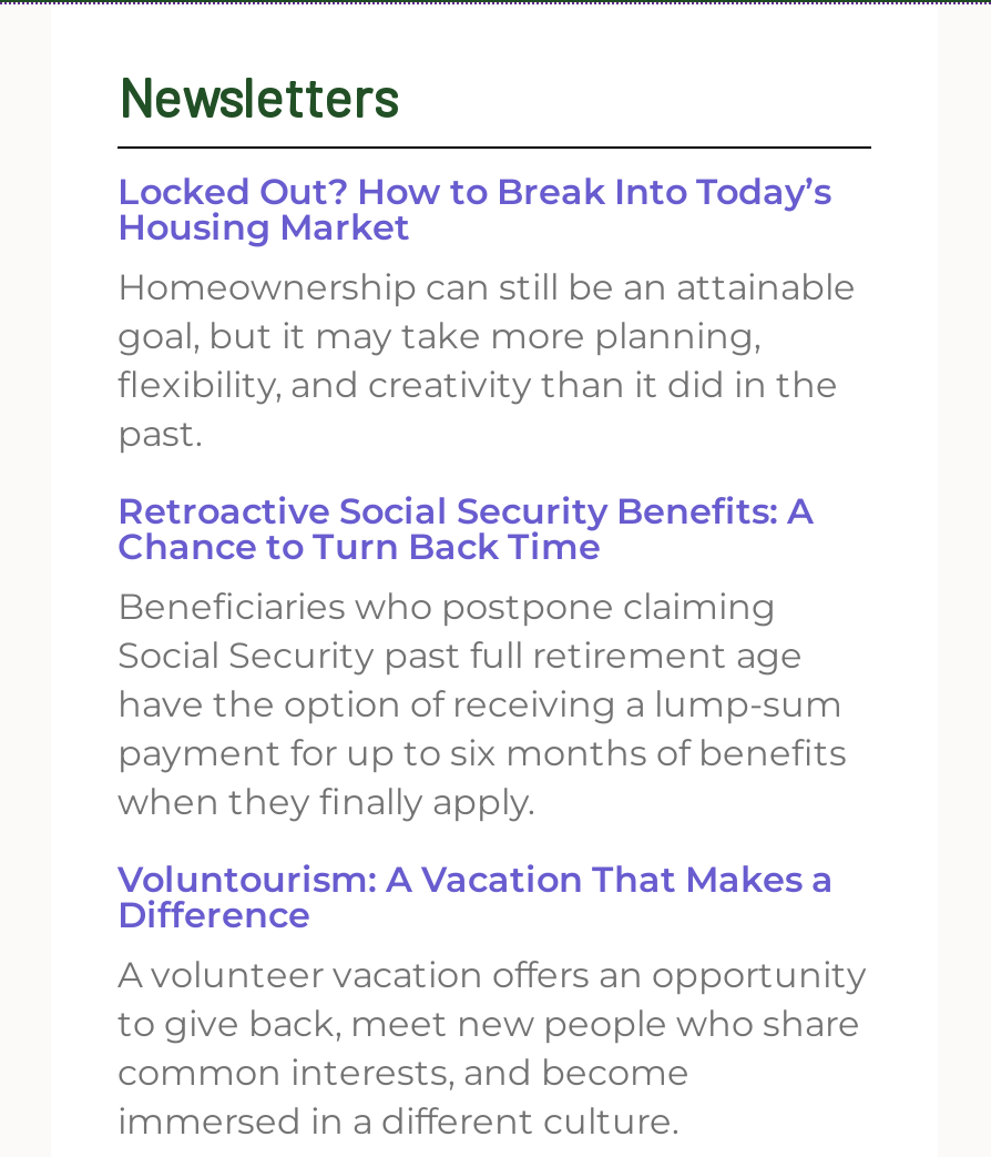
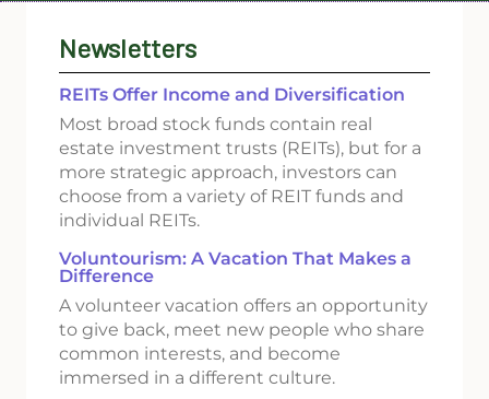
[118,170,856,822] Locked Out? How to Break Into Today’s | Housing Market | Homeownership can still be an attainable | goal, but it may take more planning, | flexibility, and creativity than it did in the | past. | Retroactive Social Security Benefits: A | Chance to Turn Back Time | Beneficiaries who postpone claiming | Social Security past full retirement age | have the option of receiving a lump-sum | payment for up to six months of benefits | when they finally apply. -> [59,84,421,230] REITs Offer Income and Diversification | Most broad stock funds contain real | estate investment trusts (REITs), but for a | more strategic approach, investors can | choose from a variety of REIT funds and | individual REITs.

